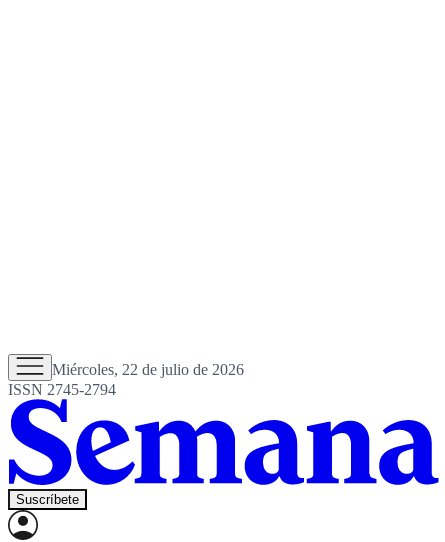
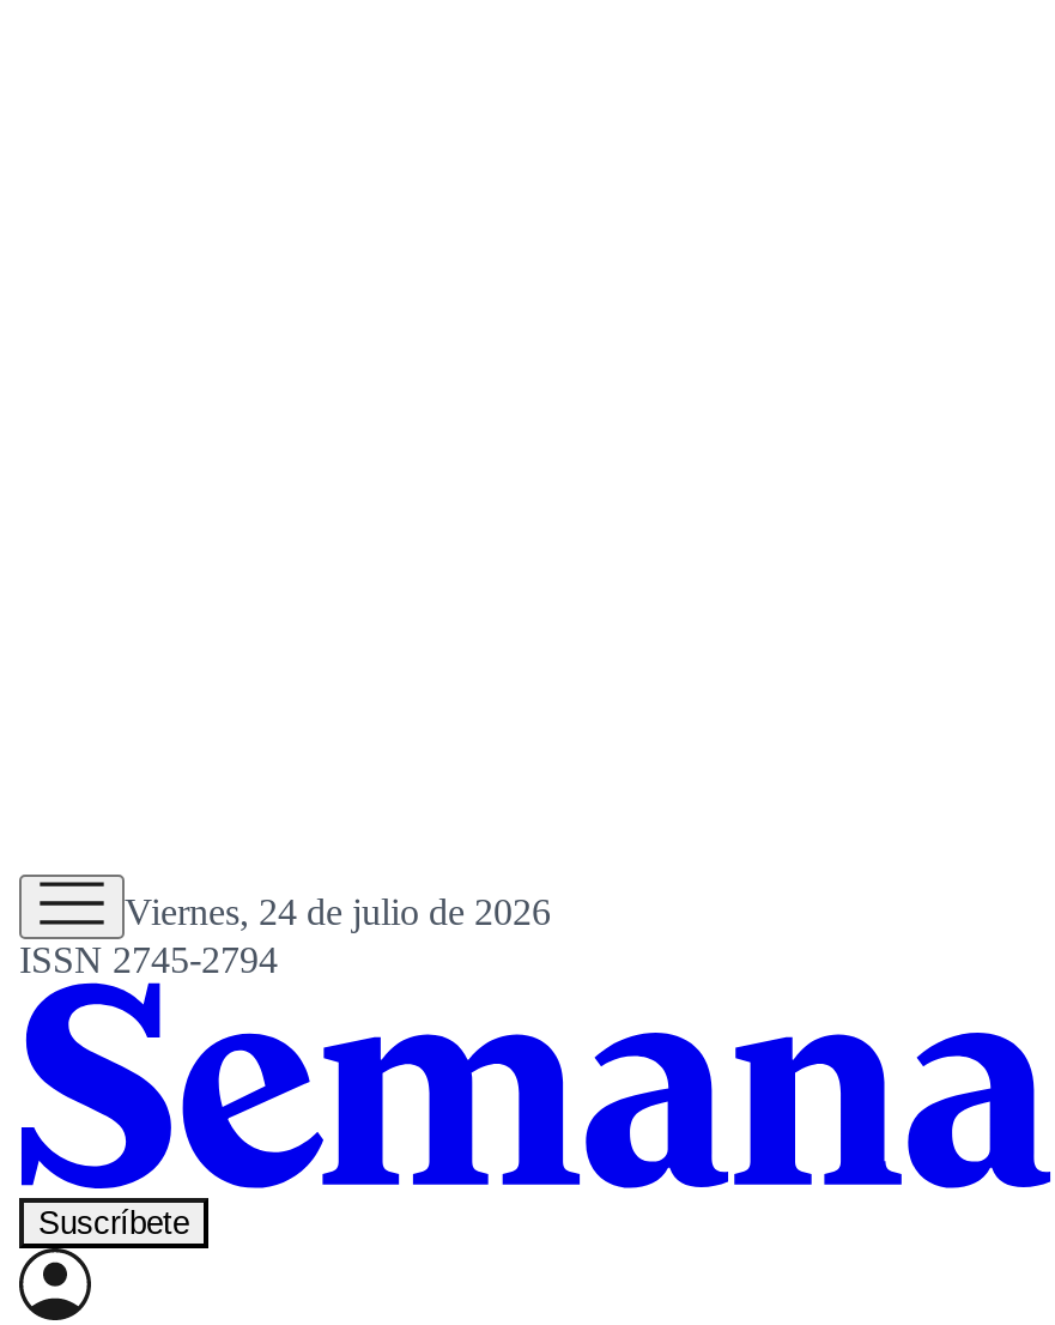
[52,361,244,378] Miércoles, 22 de julio de 2026 -> [125,891,551,932] Viernes, 24 de julio de 2026

